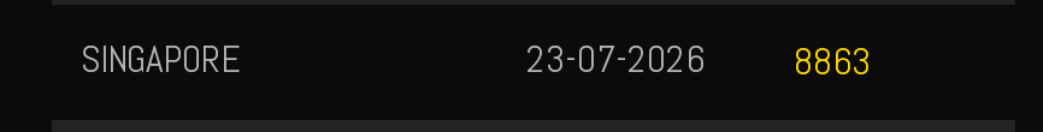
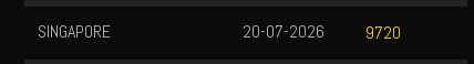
[526,36,705,84] 23-07-2026 -> [243,21,324,43] 20-07-2026
[794,37,871,85] 8863 -> [365,22,401,44] 9720

